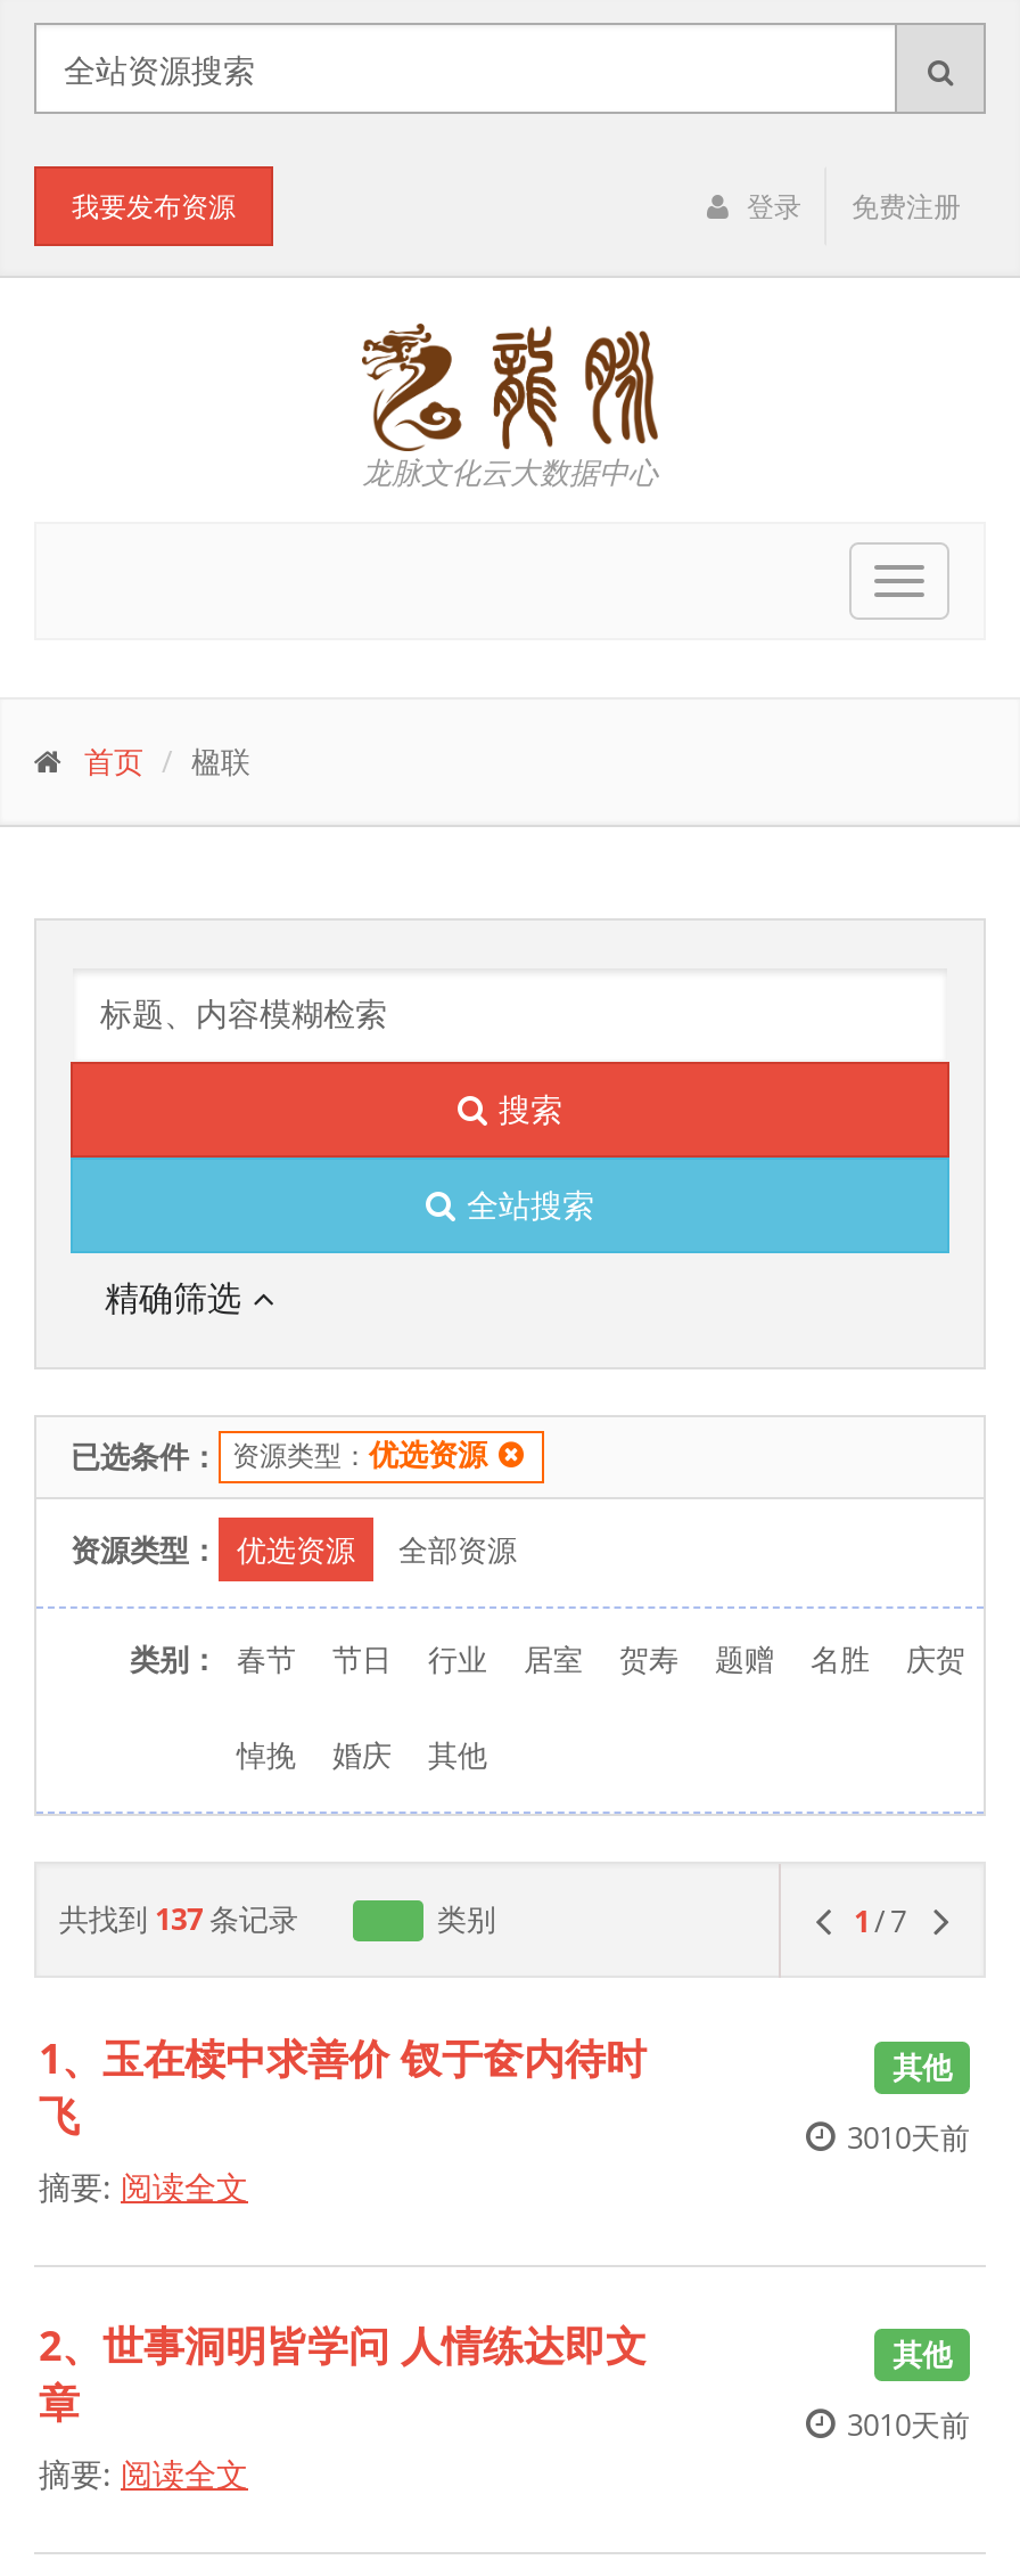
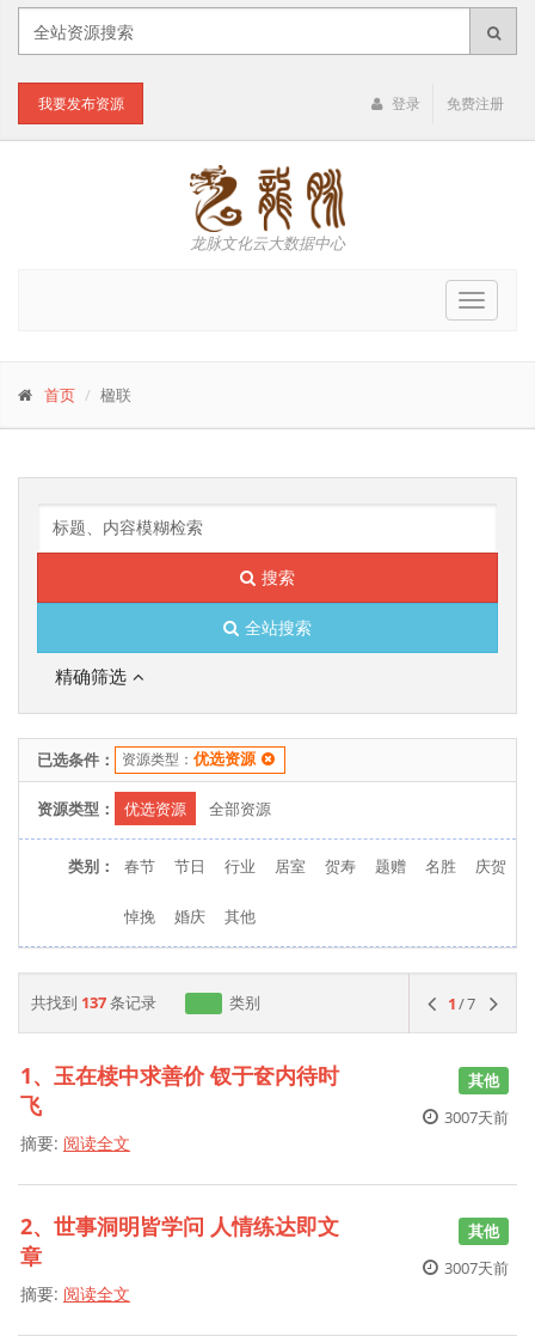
[847,2116,970,2157] 3010天前 -> [444,1106,509,1127] 3007天前
[847,2403,970,2444] 3010天前 -> [444,1257,509,1278] 3007天前

